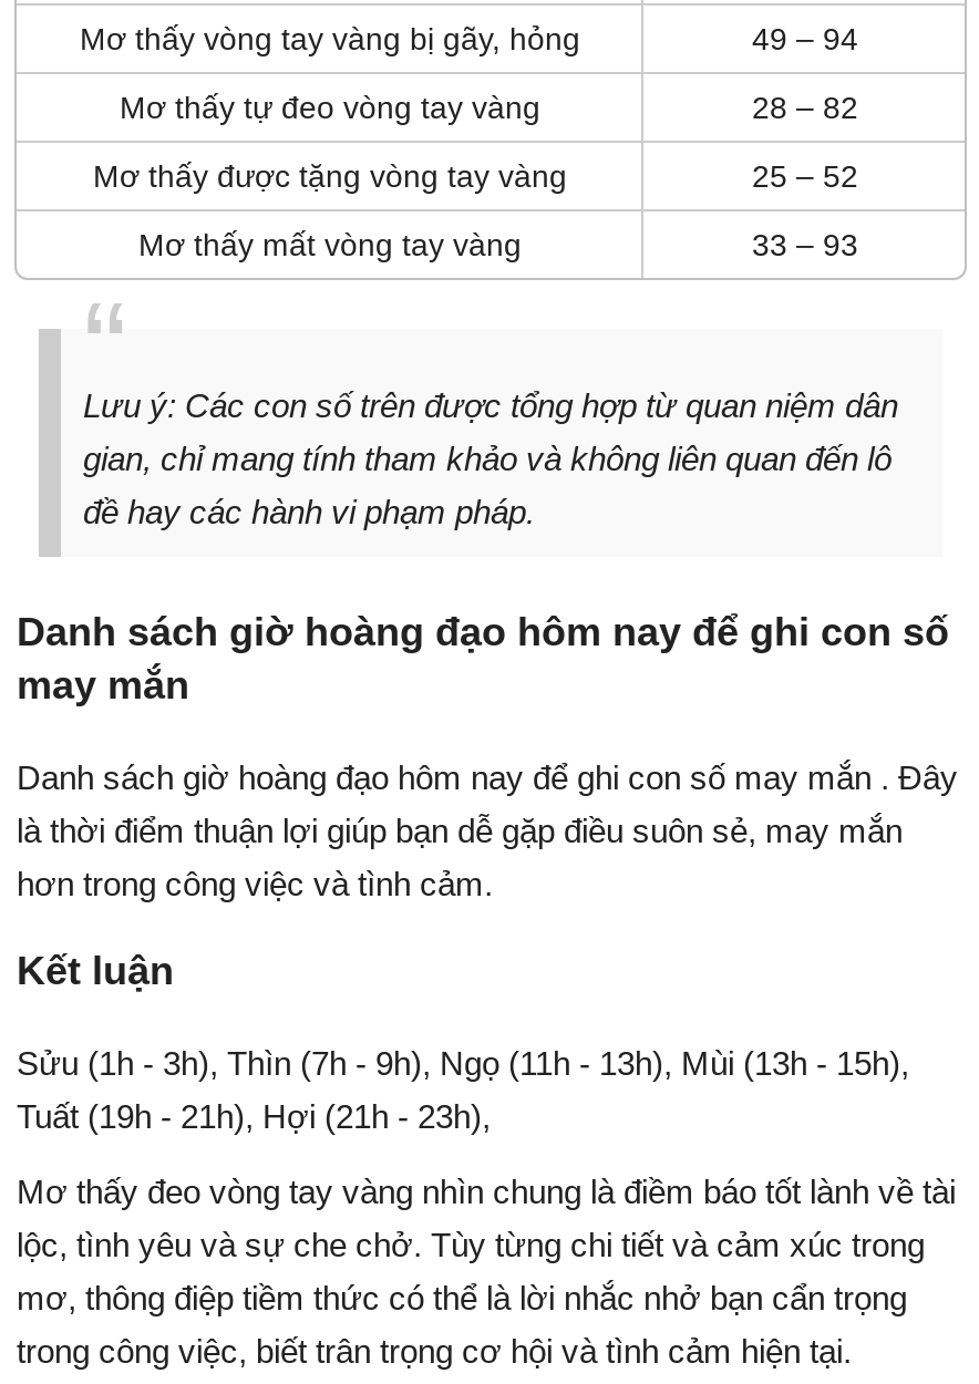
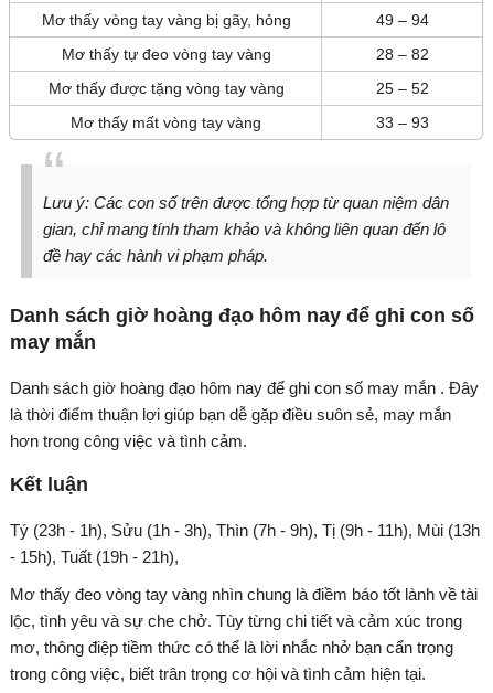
[17,1045,909,1136] Sửu (1h - 3h), Thìn (7h - 9h), Ngọ (11h - 13h), Mùi (13h - 15h), | Tuất (19h - 21h), Hợi (21h - 23h), -> [10,521,480,566] Tý (23h - 1h), Sửu (1h - 3h), Thìn (7h - 9h), Tị (9h - 11h), Mùi (13h | - 15h), Tuất (19h - 21h),

